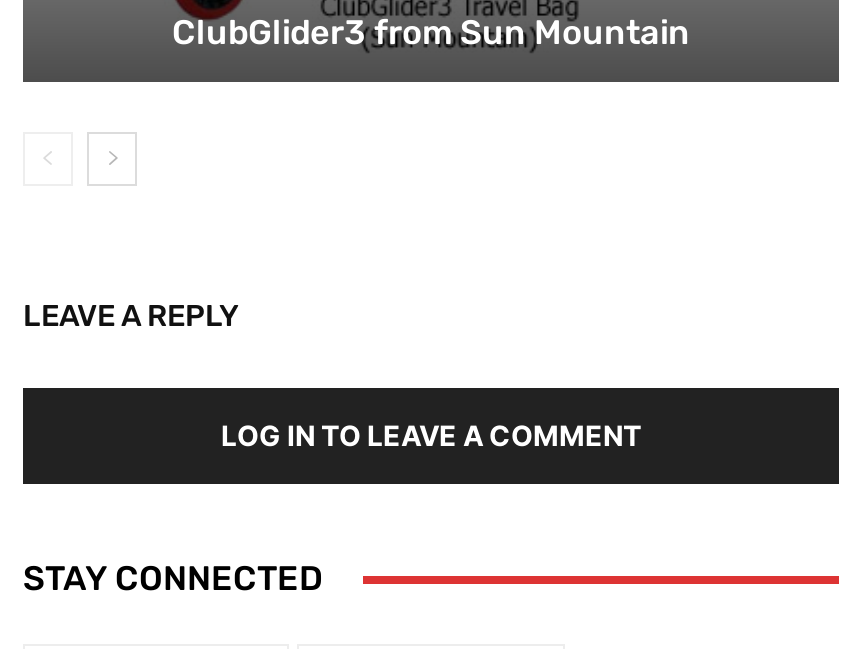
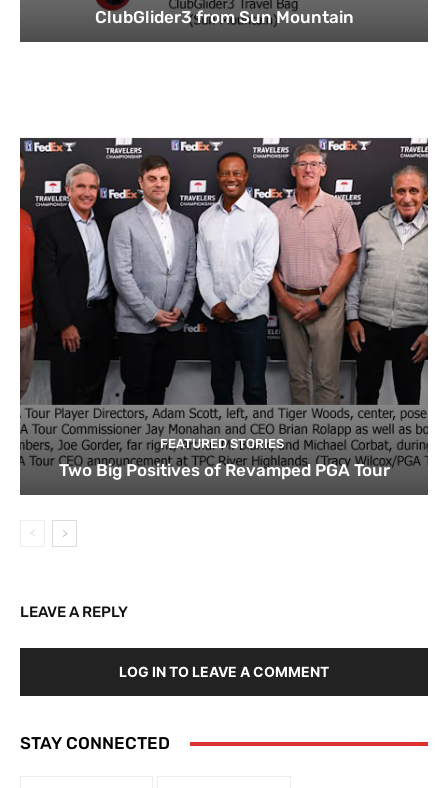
none -> [19,137,428,480] [image] | FEATURED STORIES | Two Big Positives of Revamped PGA Tour

